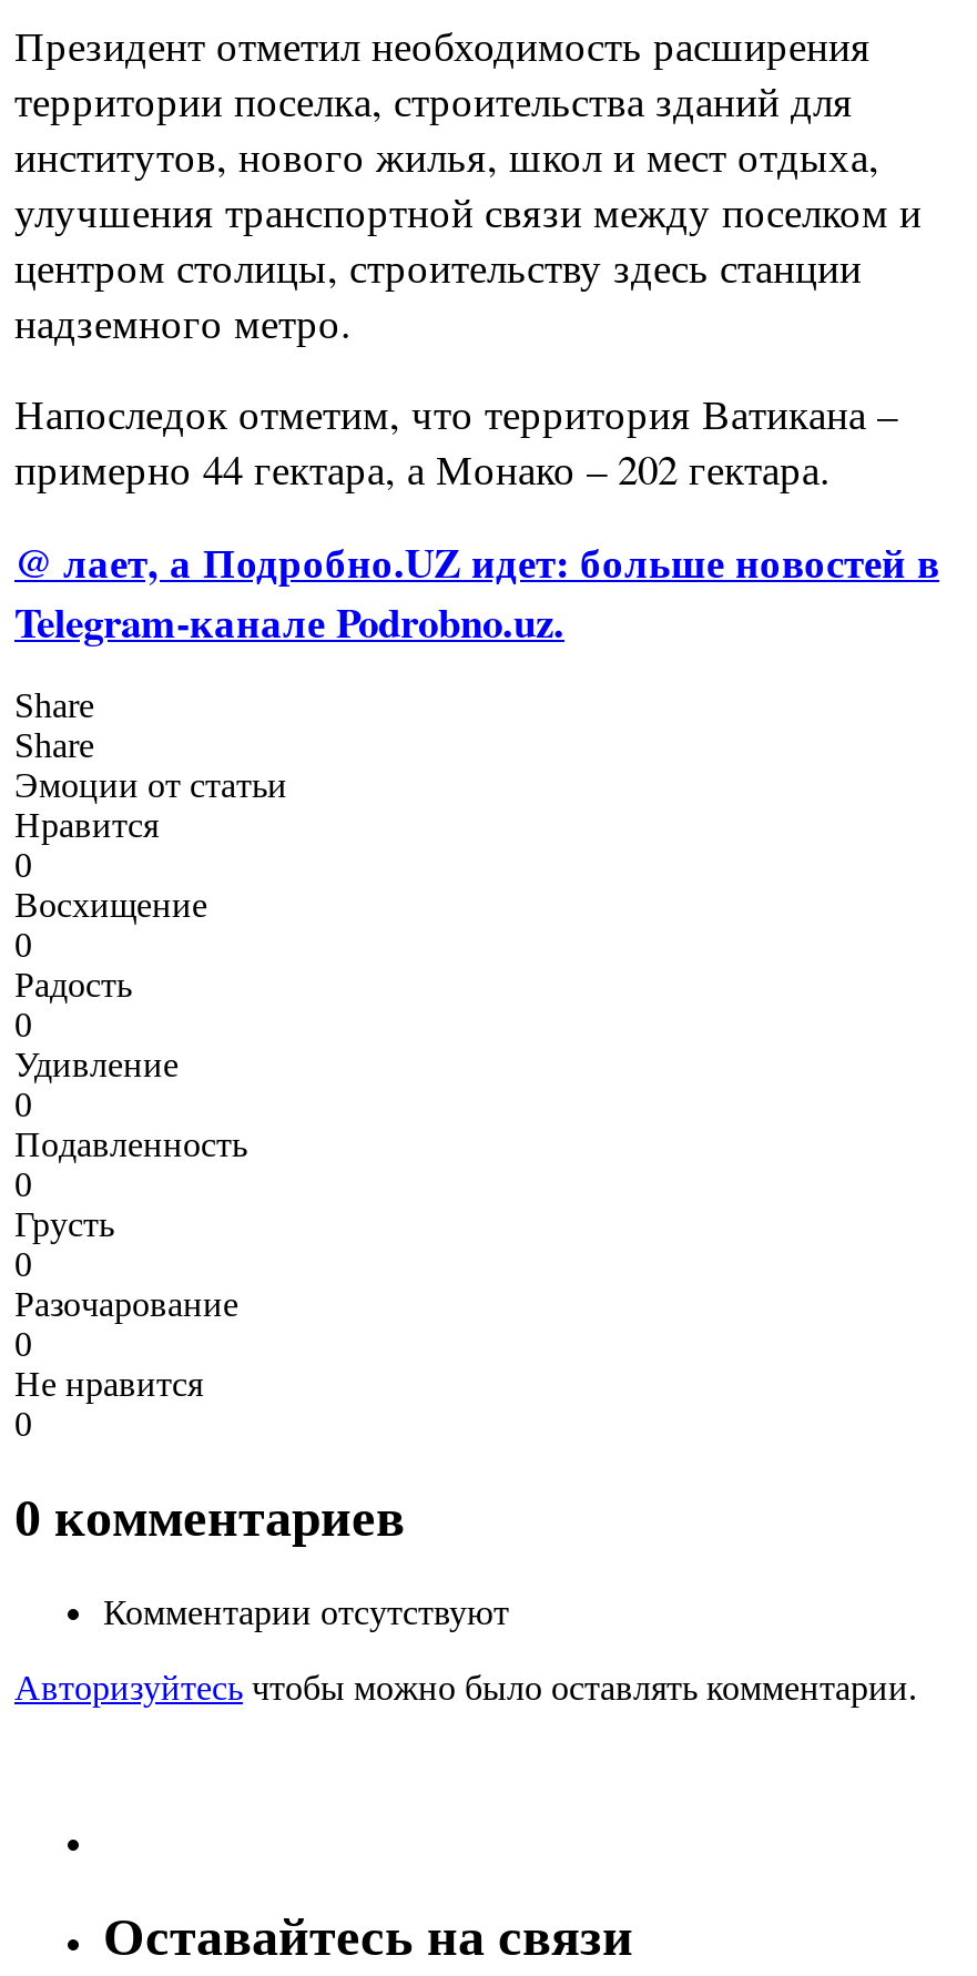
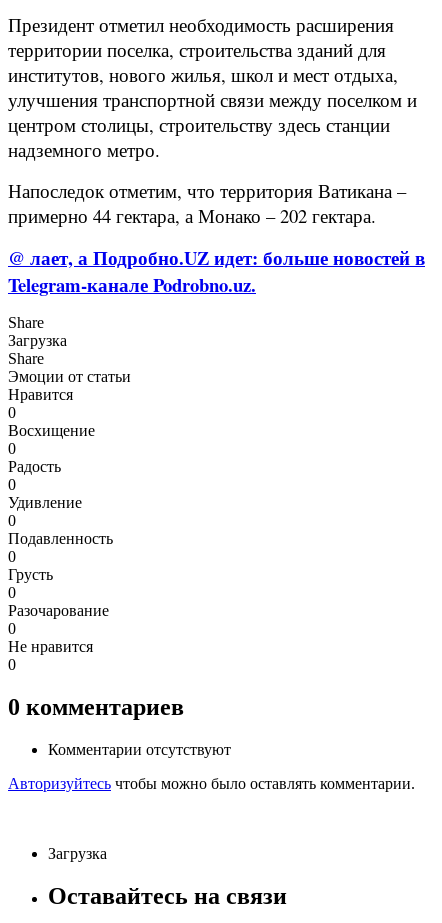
none -> [8,332,67,349] Загрузка
none -> [48,845,107,862] Загрузка

